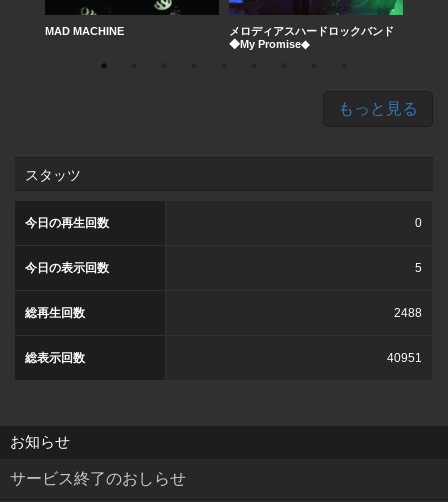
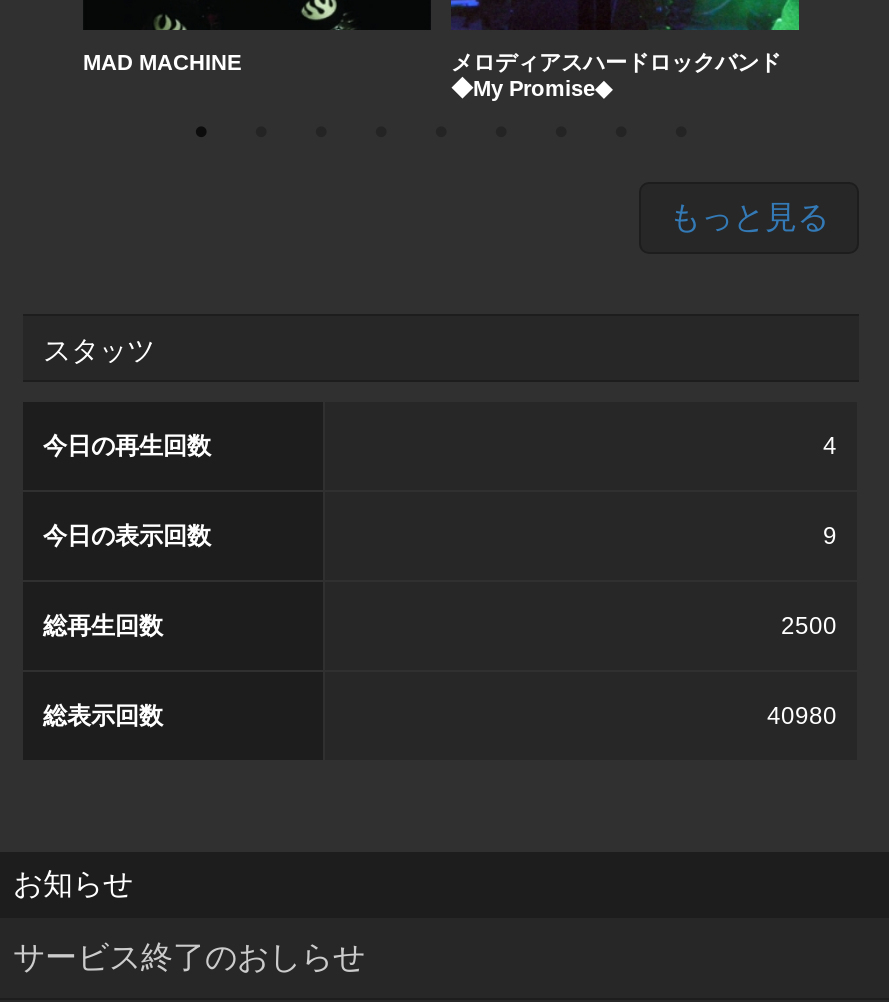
[415,216,422,230] 0 -> [823,432,837,460] 4
[415,261,422,275] 5 -> [823,522,837,550] 9
[394,306,422,320] 2488 -> [781,612,837,640] 2500
[387,351,422,365] 40951 -> [767,702,837,730] 40980

